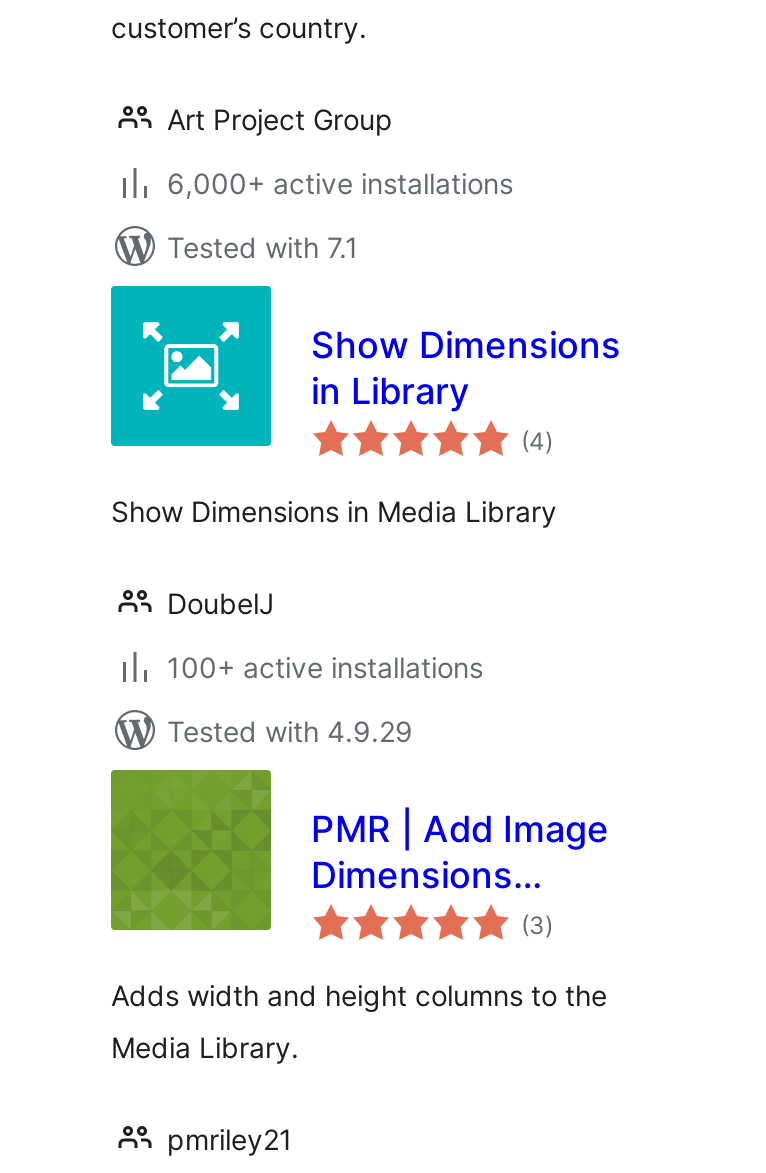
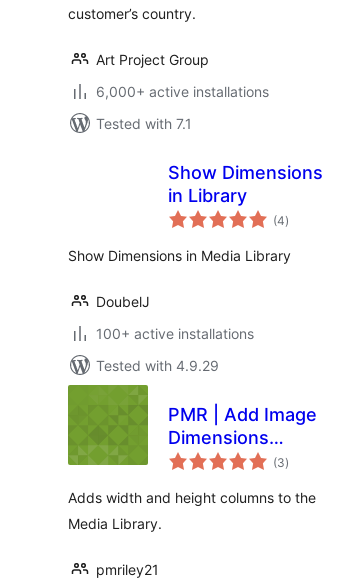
[109,284,273,448] [image] -> none

